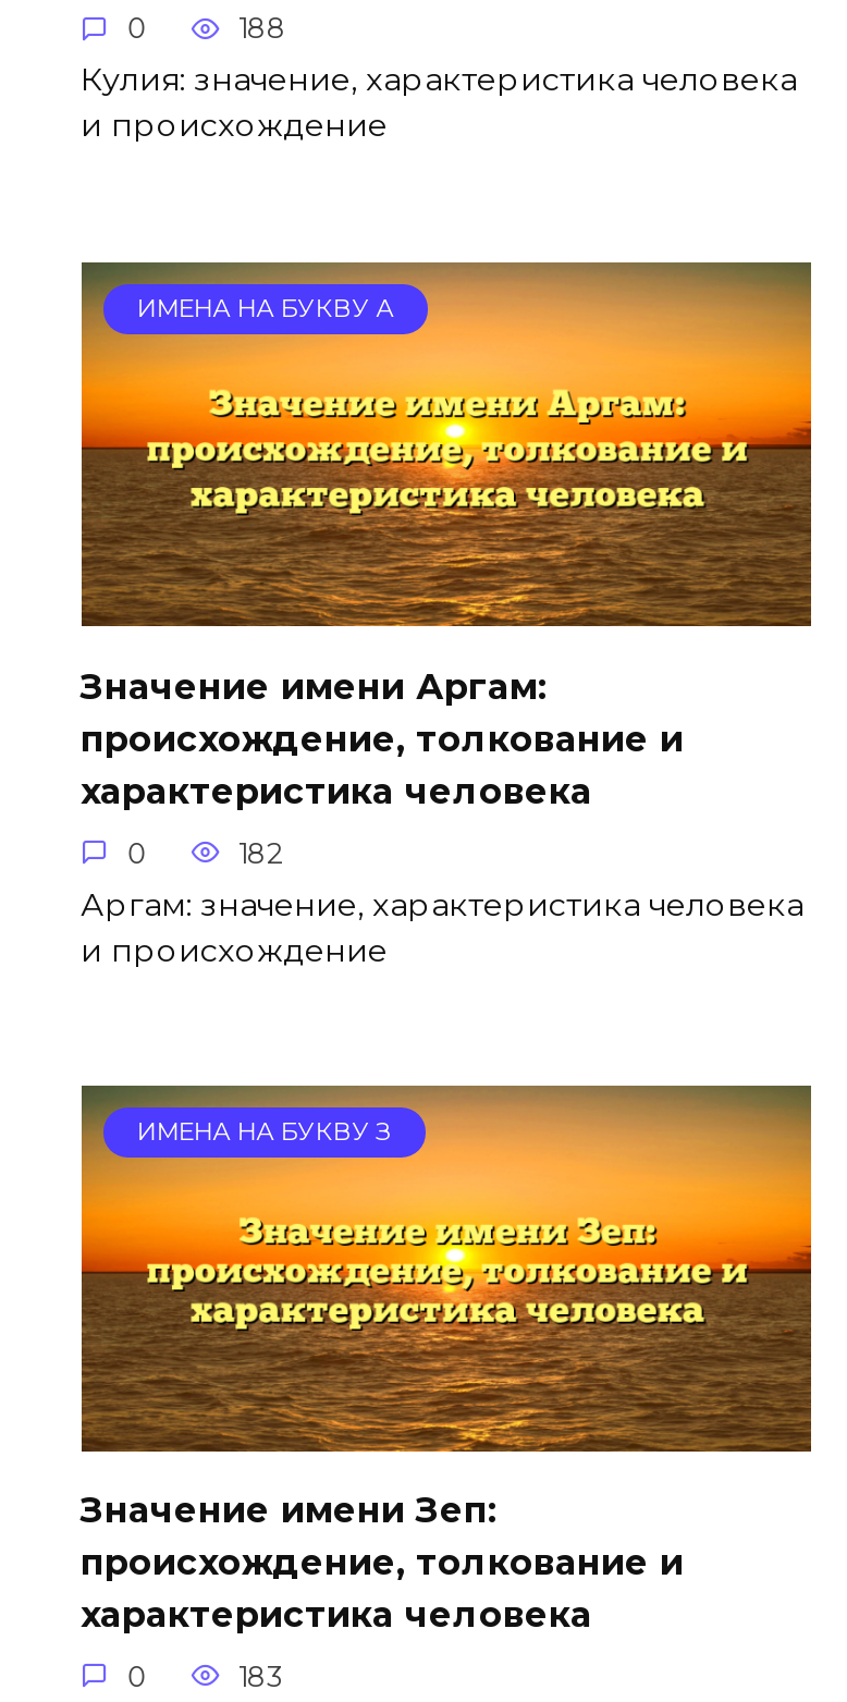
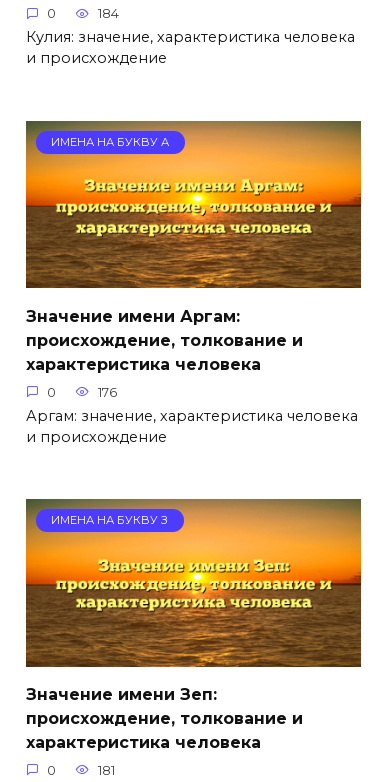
[238,13,286,46] 188 -> [98,6,119,21] 184
[238,837,282,869] 182 -> [98,385,117,400] 176
[238,1661,284,1693] 183 -> [98,763,115,778] 181

